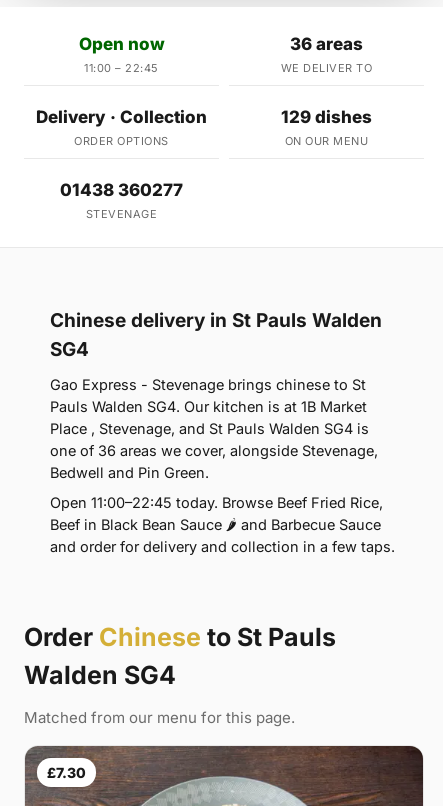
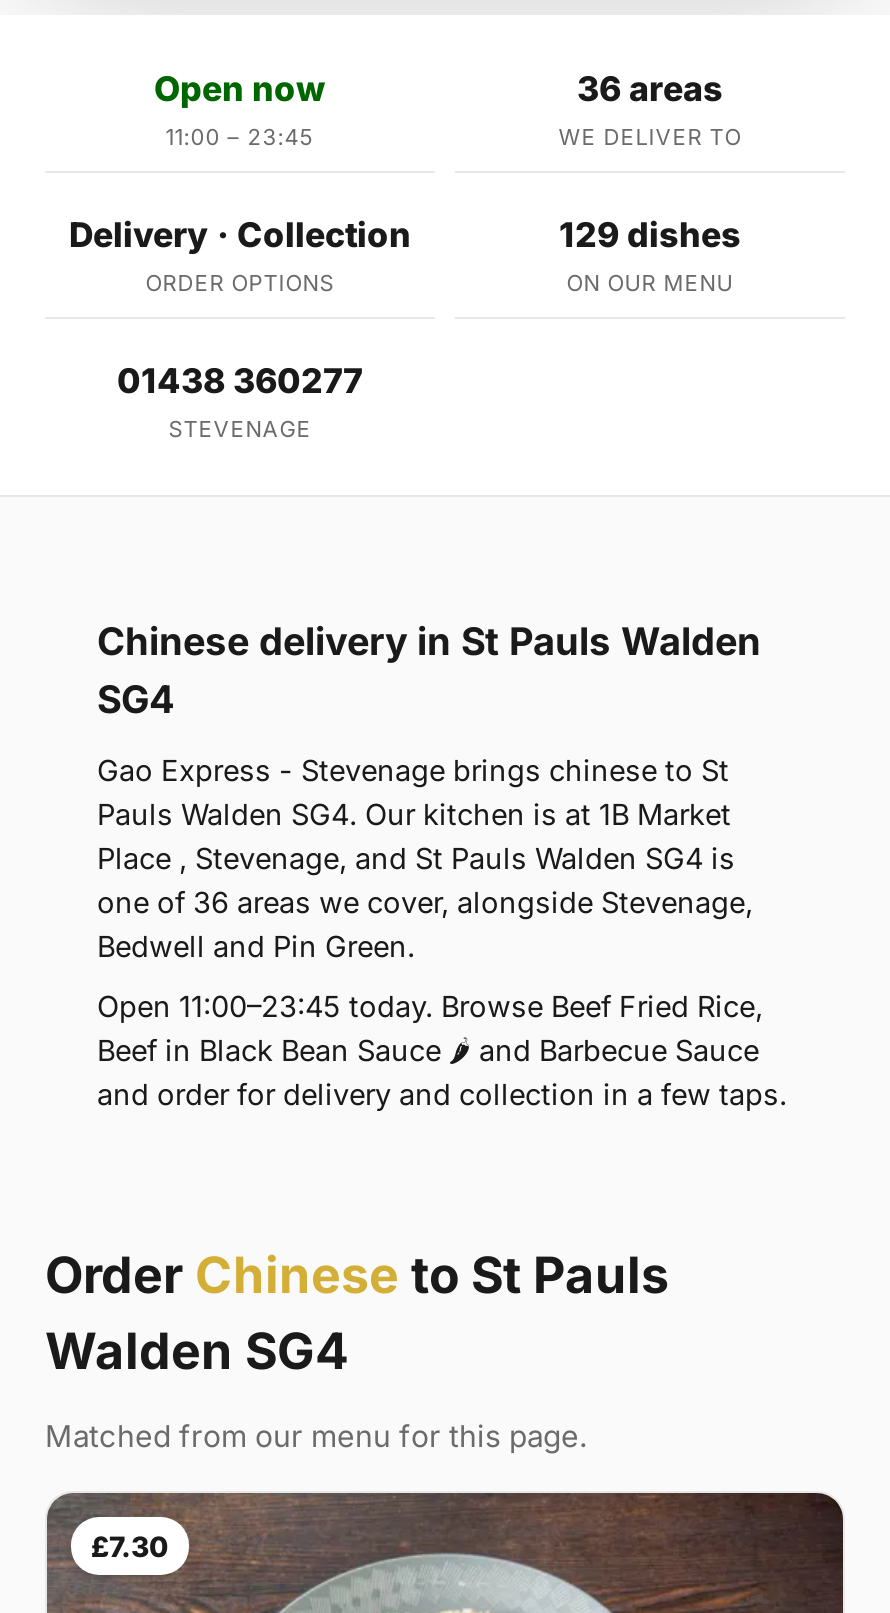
[84,61,159,75] 11:00 – 22:45 -> [165,124,315,152] 11:00 – 23:45
[50,494,383,511] Open 11:00–22:45 today. Browse Beef Fried Rice, -> [97,990,763,1024] Open 11:00–23:45 today. Browse Beef Fried Rice,

